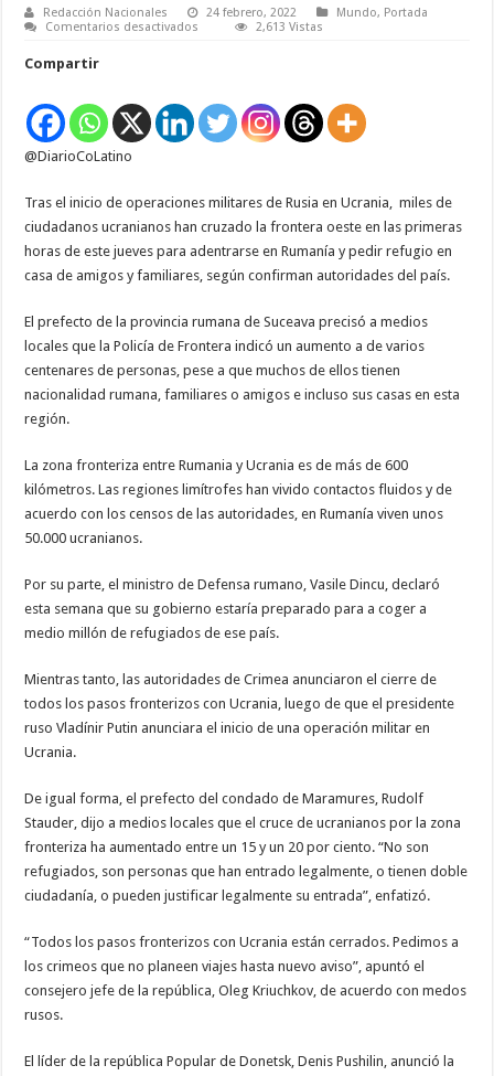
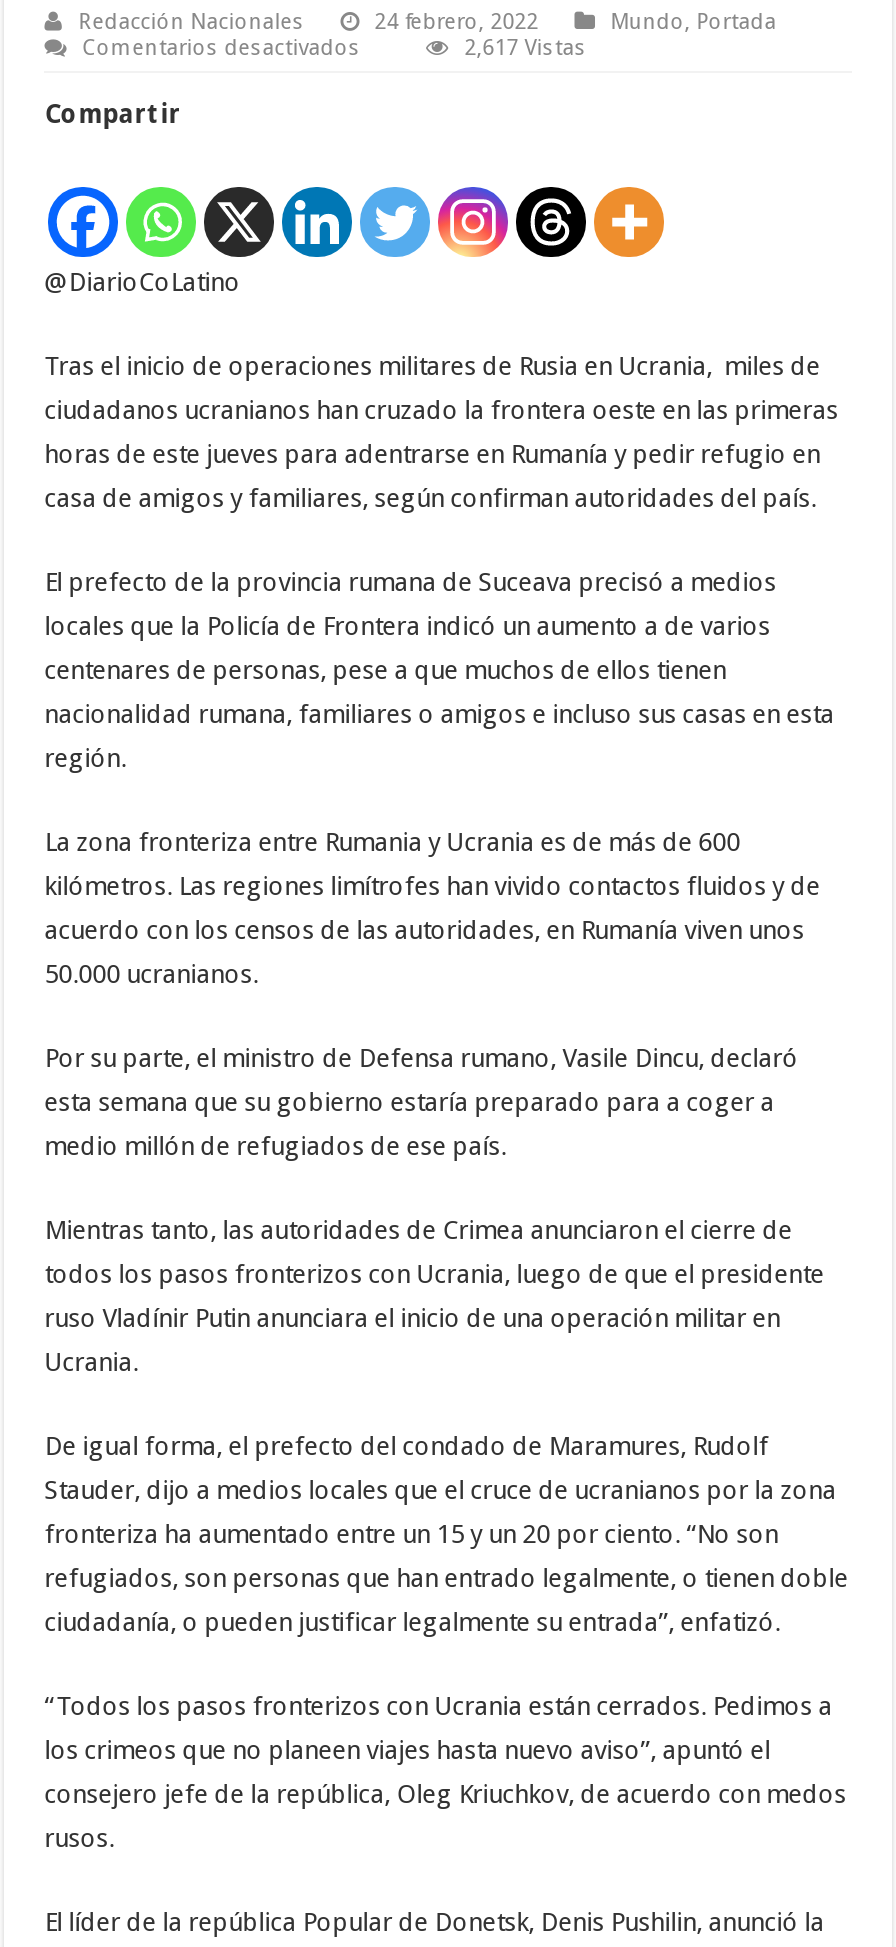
[256,20,323,34] 2,613 Vistas -> [464,35,586,61] 2,617 Vistas

